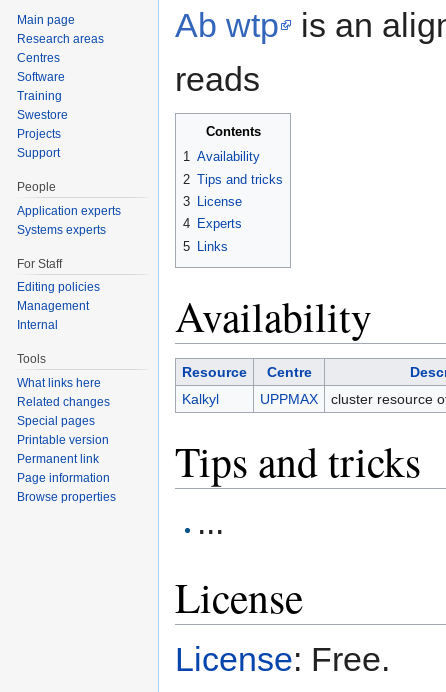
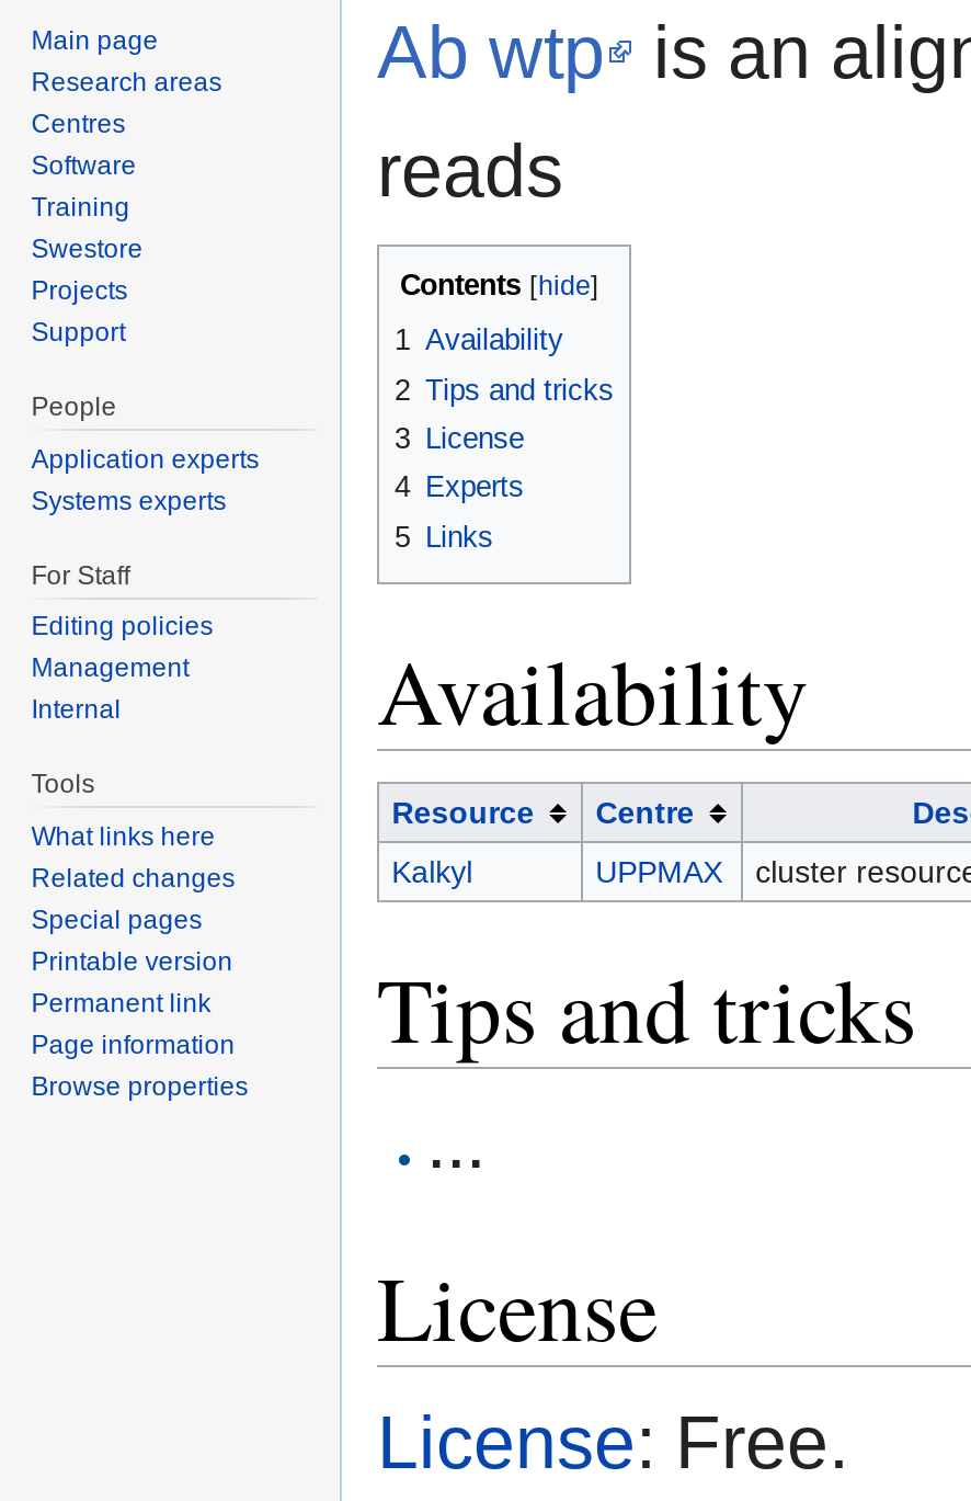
[205,124,260,139] Contents -> [400,270,608,303] Contents [hide]

